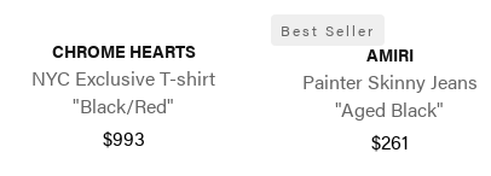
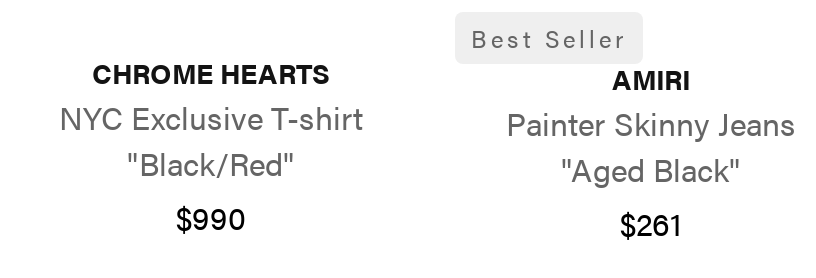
[102,124,145,152] $993 -> [176,194,246,240] $990

